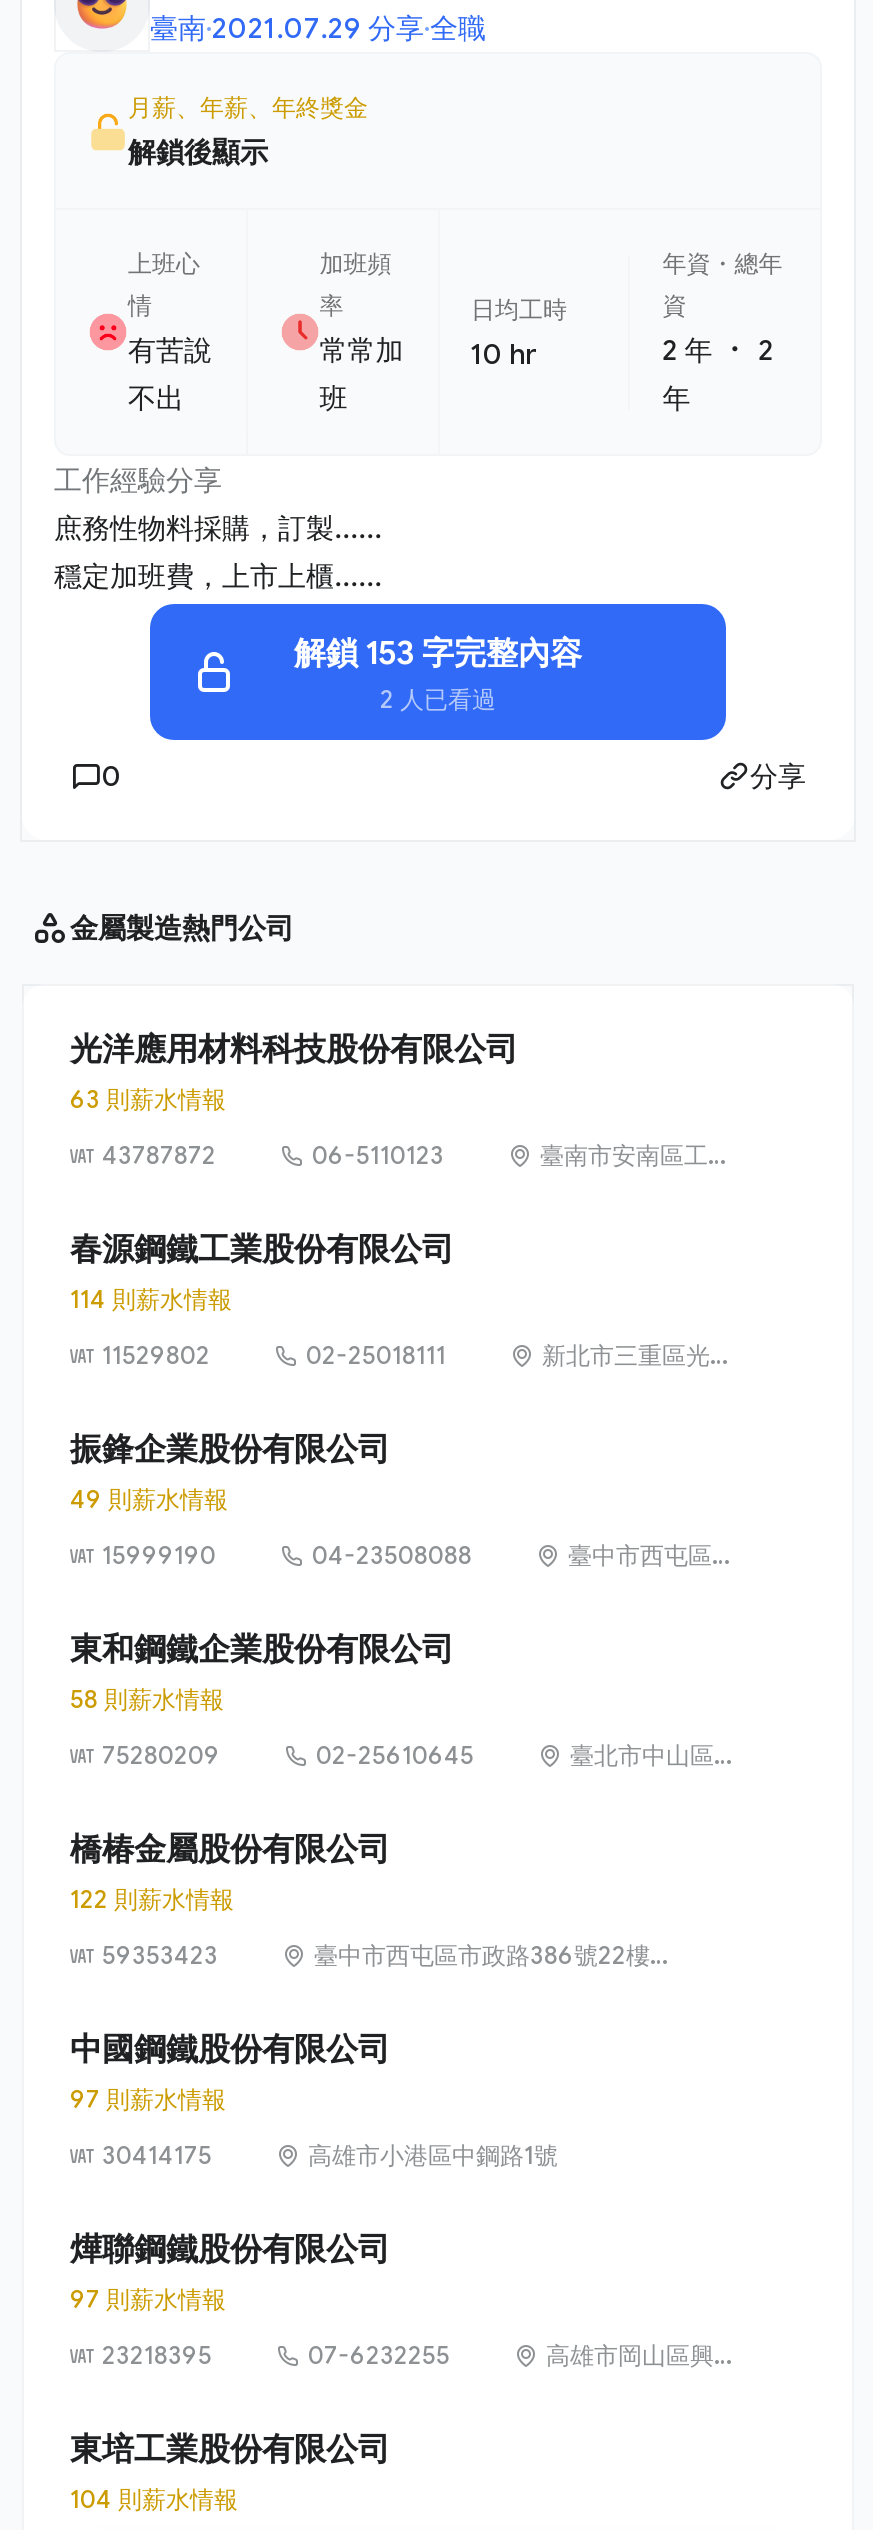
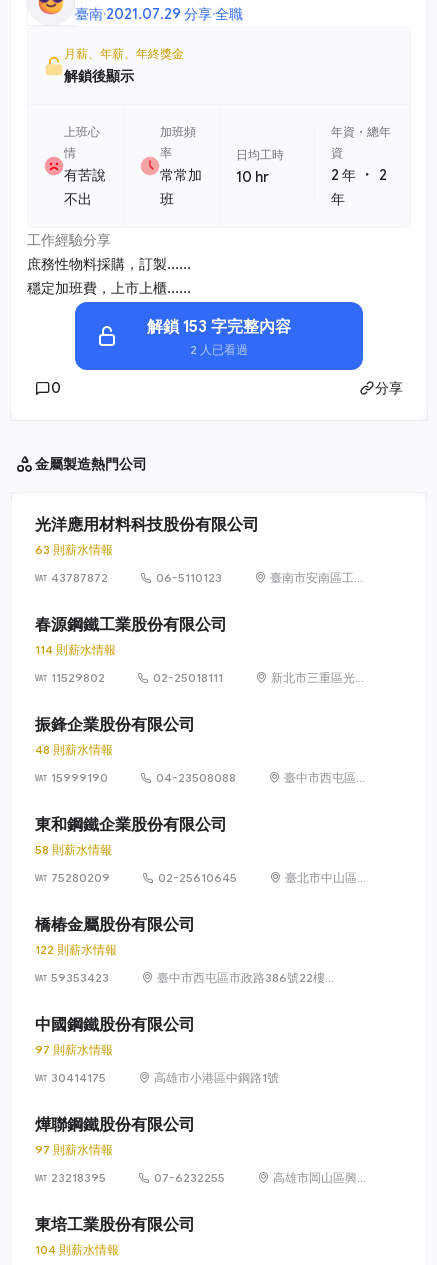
[70,1484,228,1514] 49 則薪水情報 -> [35,742,113,757] 48 則薪水情報

